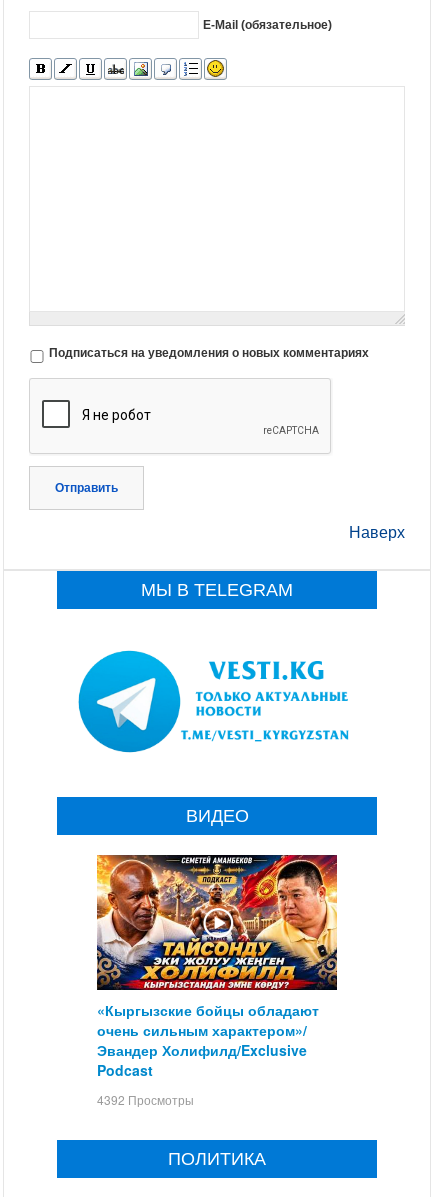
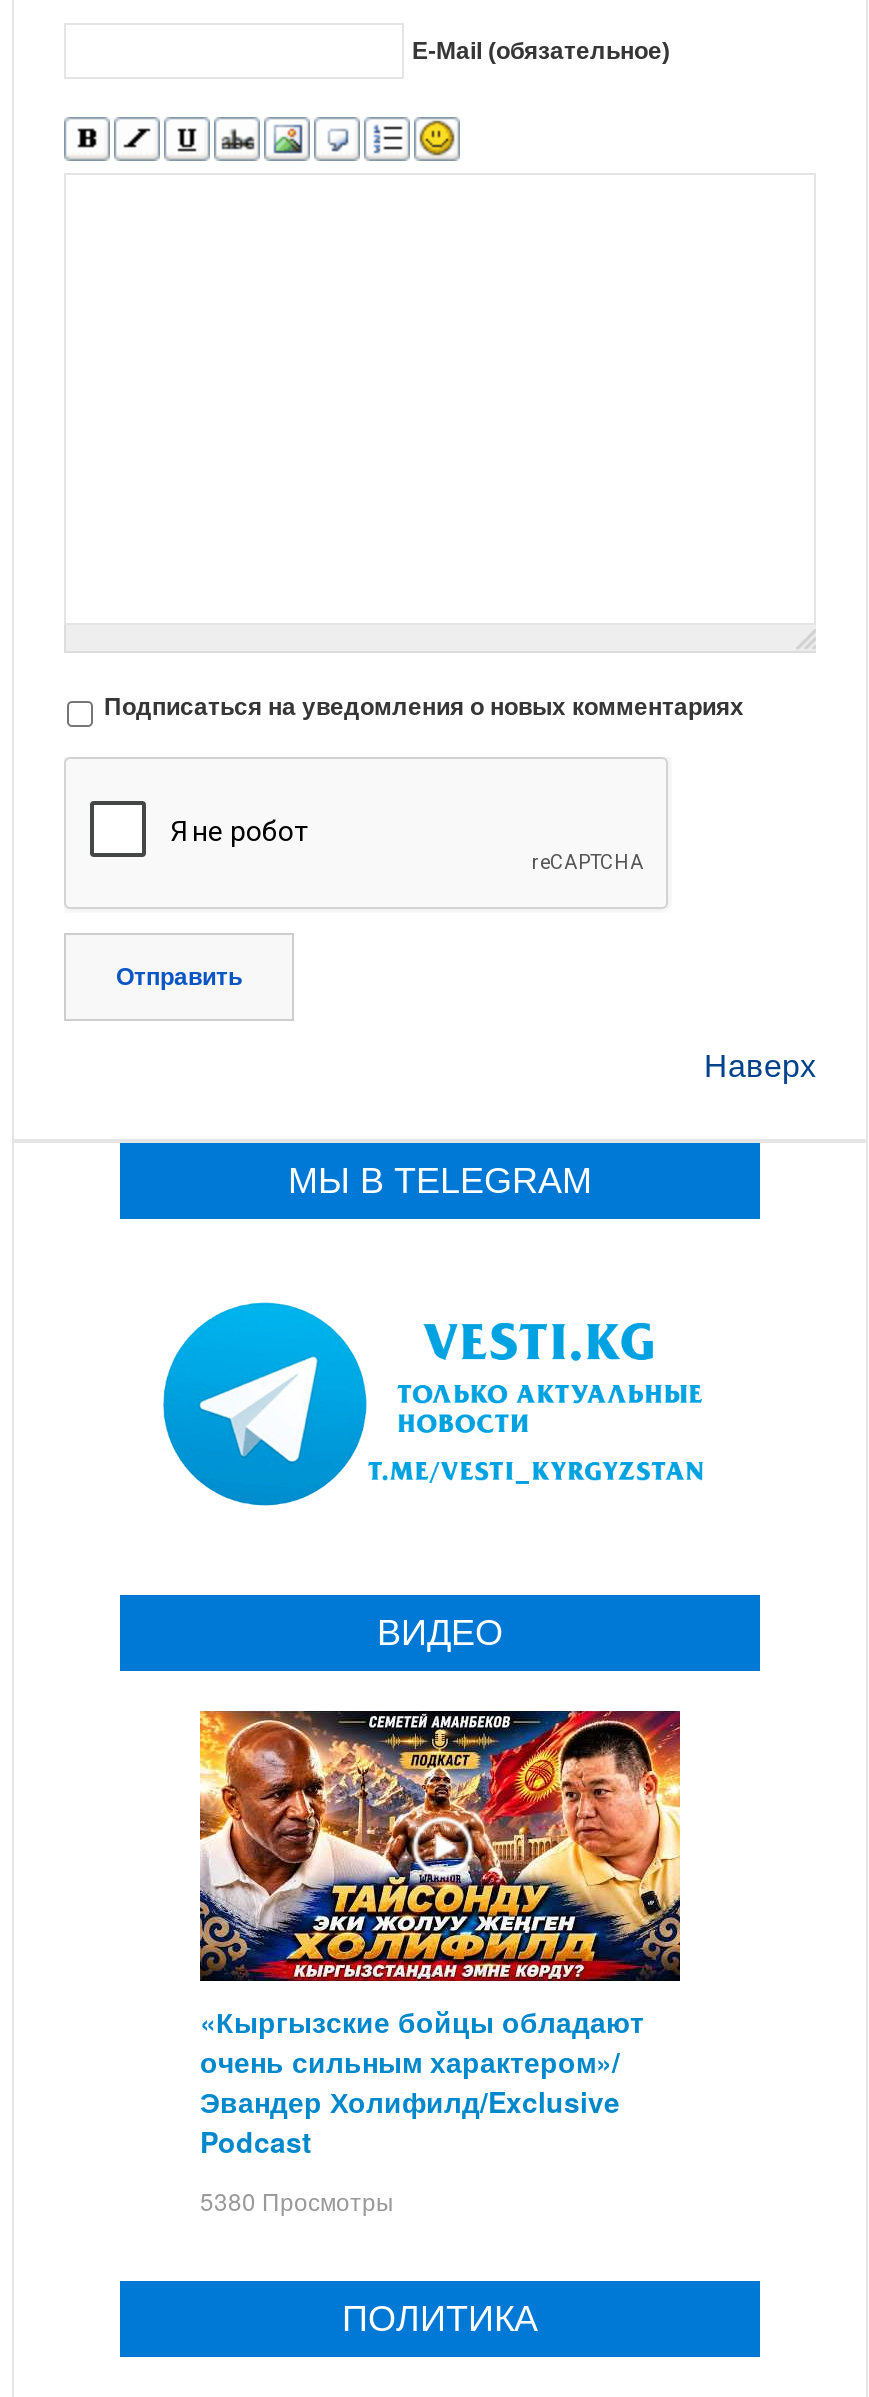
[97,1091,194,1108] 4392 Просмотры -> [200,2183,394,2217] 5380 Просмотры

